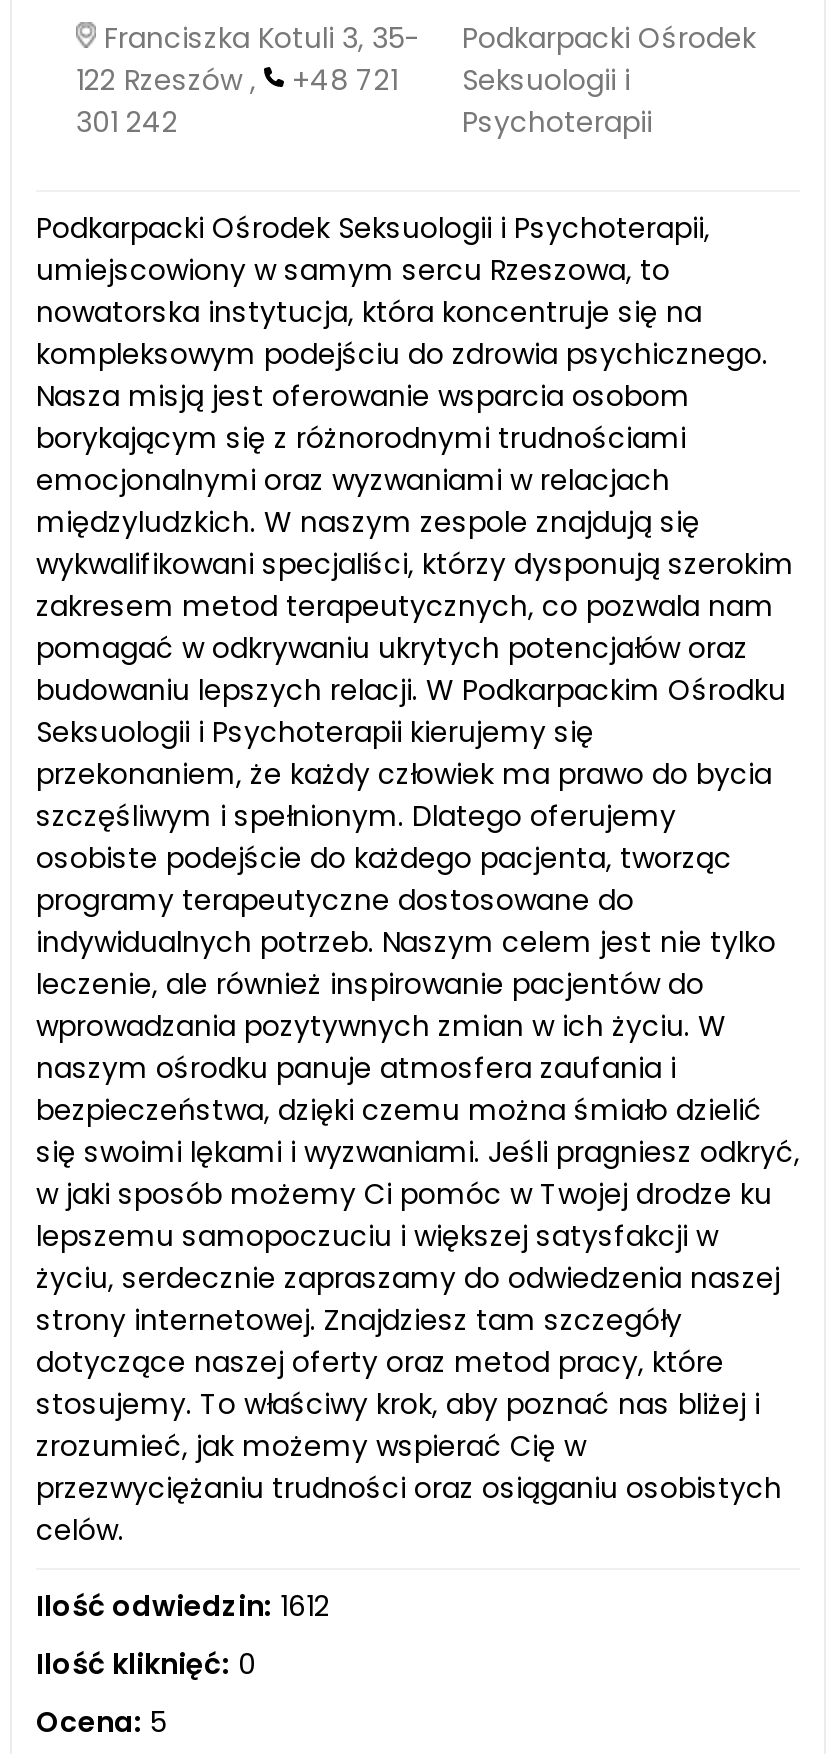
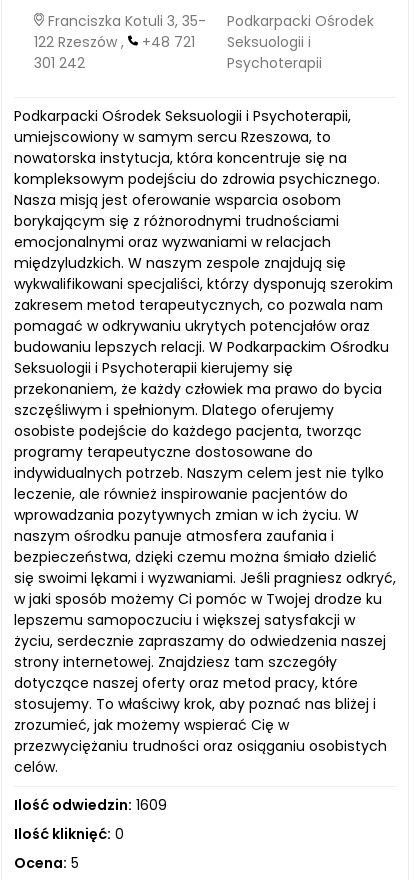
[36,1587,330,1627] Ilość odwiedzin: 1612 -> [14,795,167,815] Ilość odwiedzin: 1609

